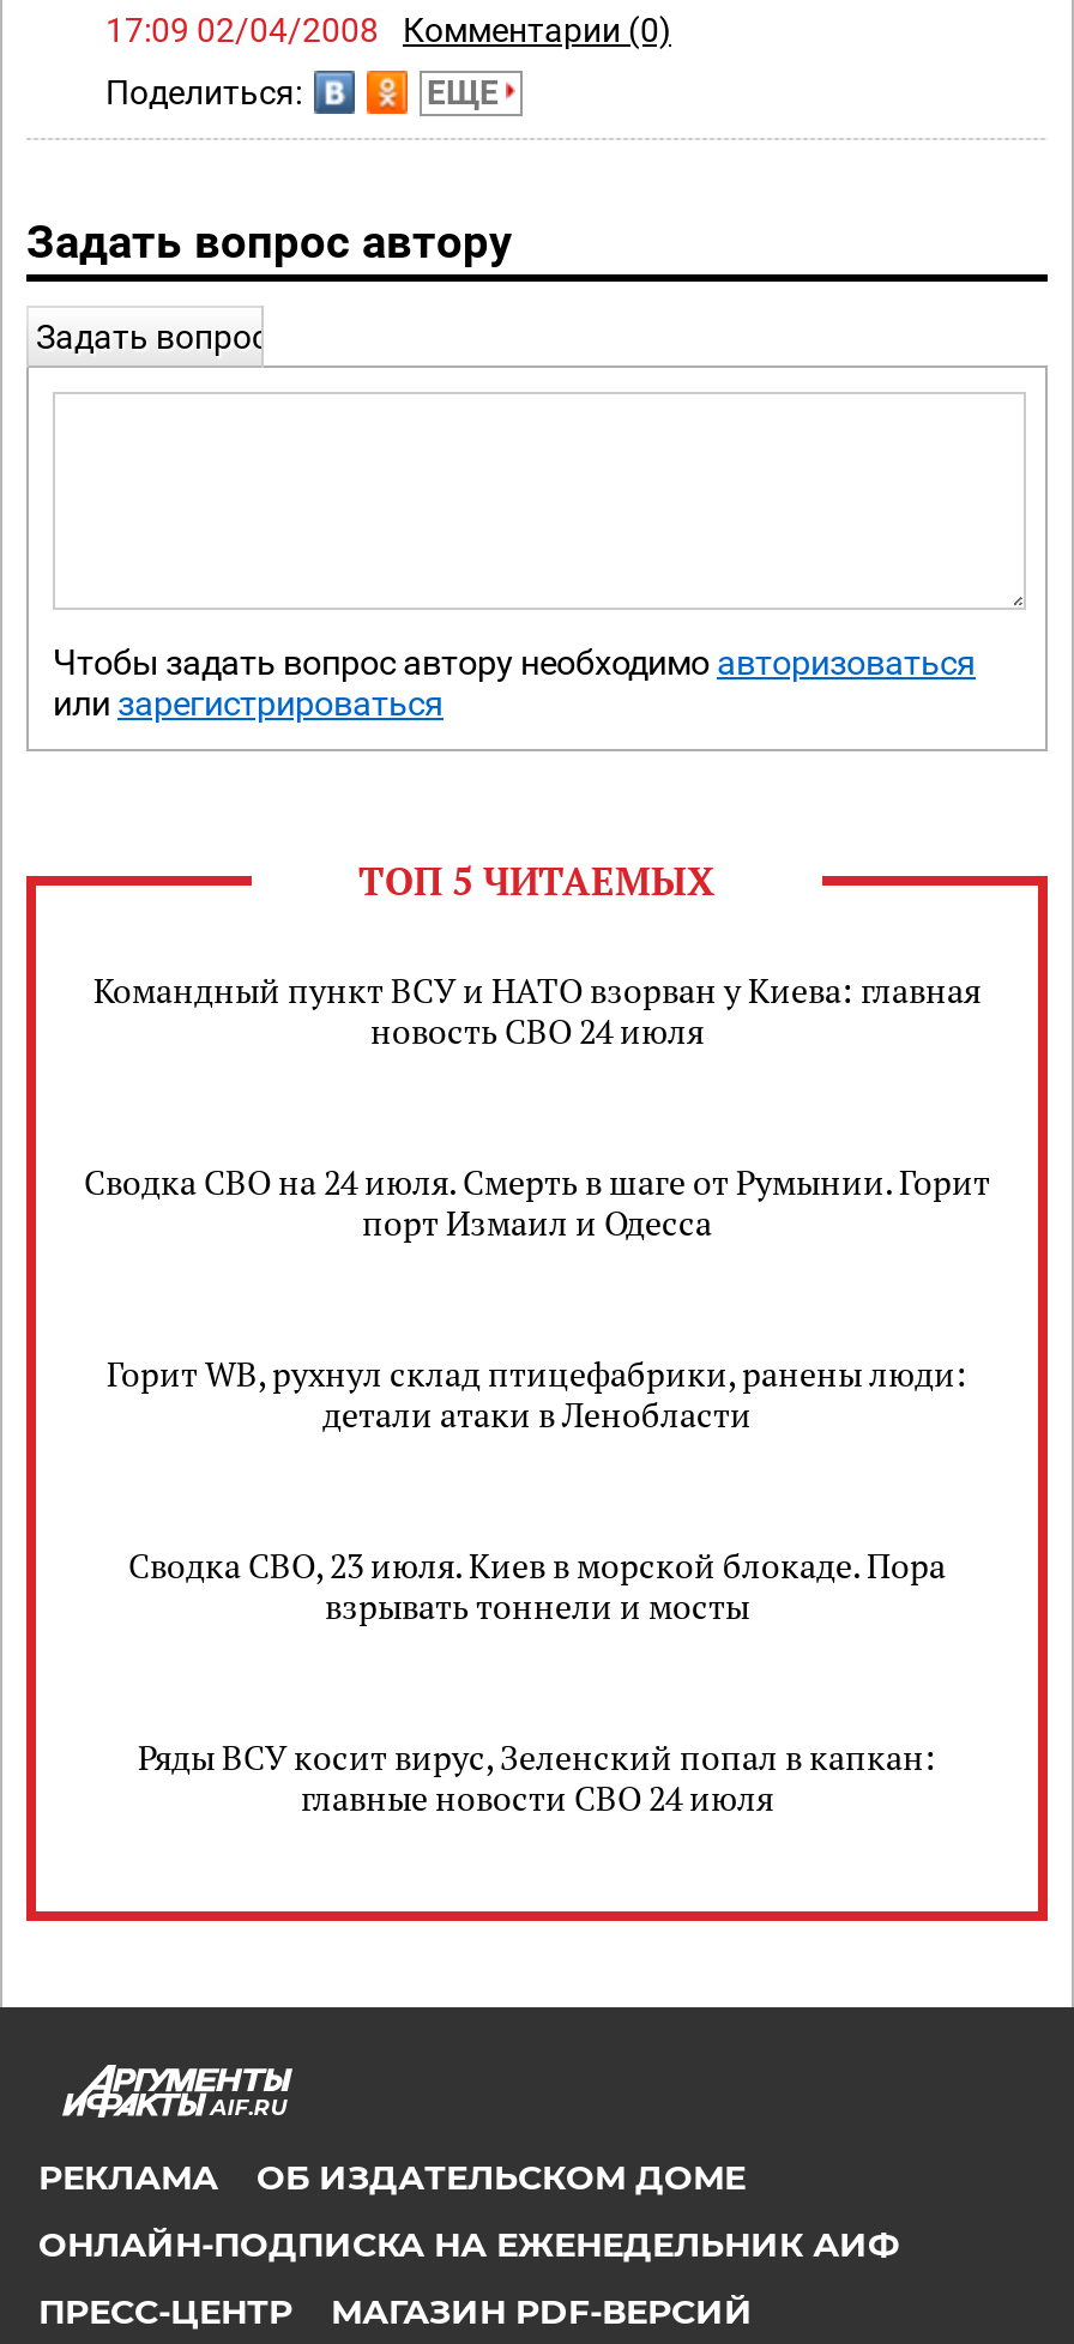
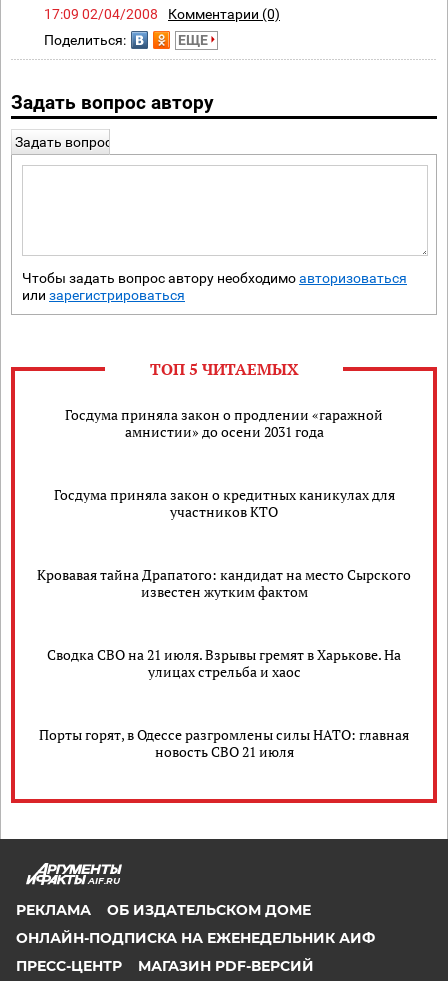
[93,967,981,1053] Командный пункт ВСУ и НАТО взорван у Киева: главная | новость СВО 24 июля -> [65,405,383,441] Госдума приняла закон о продлении «гаражной | амнистии» до осени 2031 года
[84,1159,990,1245] Сводка СВО на 24 июля. Смерть в шаге от Румынии. Горит | порт Измаил и Одесса -> [53,485,394,521] Госдума приняла закон о кредитных каникулах для | участников КТО
[107,1351,967,1437] Горит WB, рухнул склад птицефабрики, ранены люди: | детали атаки в Ленобласти -> [37,565,411,601] Кровавая тайна Драпатого: кандидат на место Сырского | известен жутким фактом
[128,1542,946,1629] Сводка СВО, 23 июля. Киев в морской блокаде. Пора | взрывать тоннели и мосты -> [47,645,401,681] Сводка СВО на 21 июля. Взрывы гремят в Харькове. На | улицах стрельба и хаос
[138,1734,936,1820] Ряды ВСУ косит вирус, Зеленский попал в капкан: | главные новости СВО 24 июля -> [39,725,409,761] Порты горят, в Одессе разгромлены силы НАТО: главная | новость СВО 21 июля

